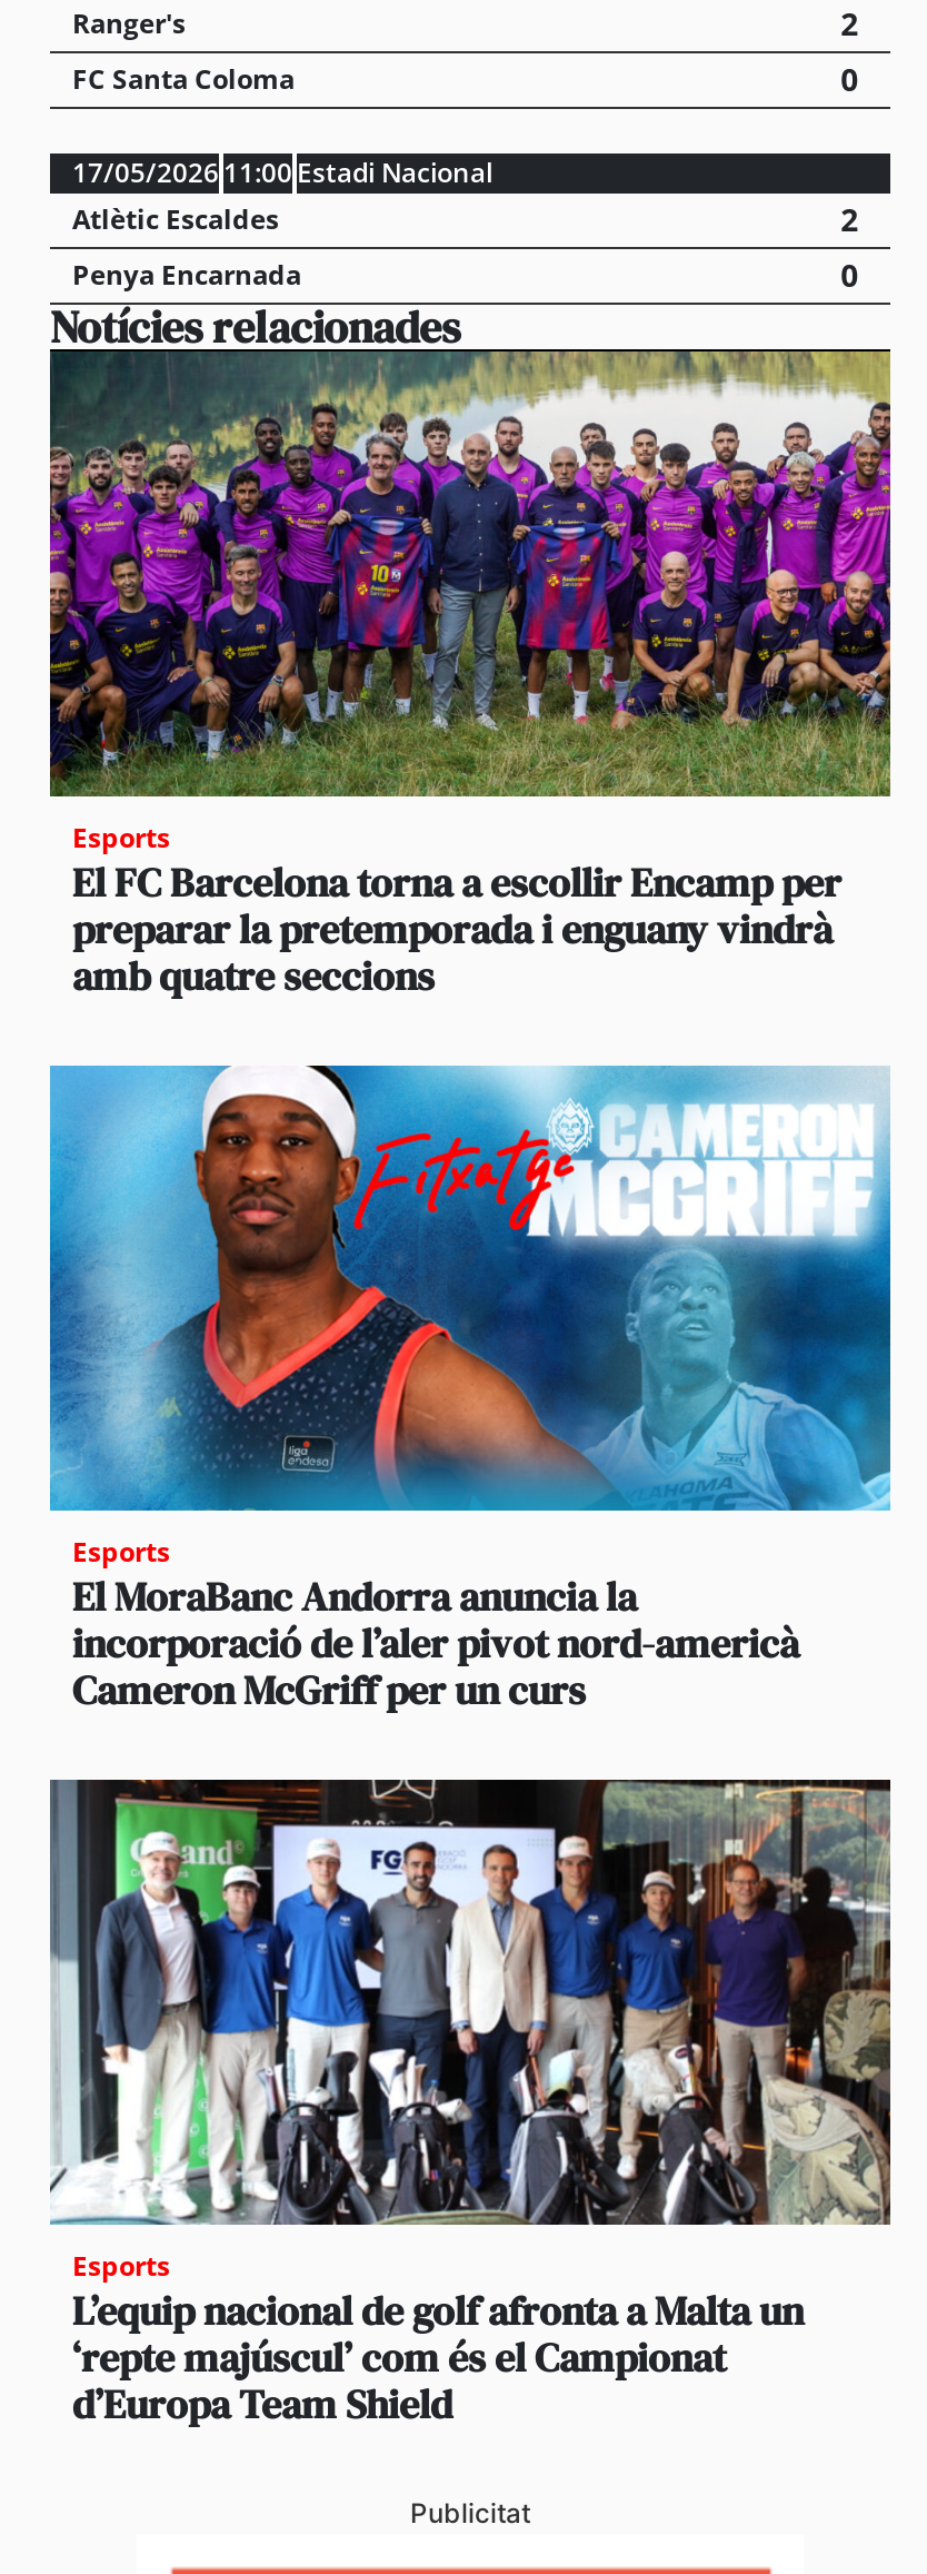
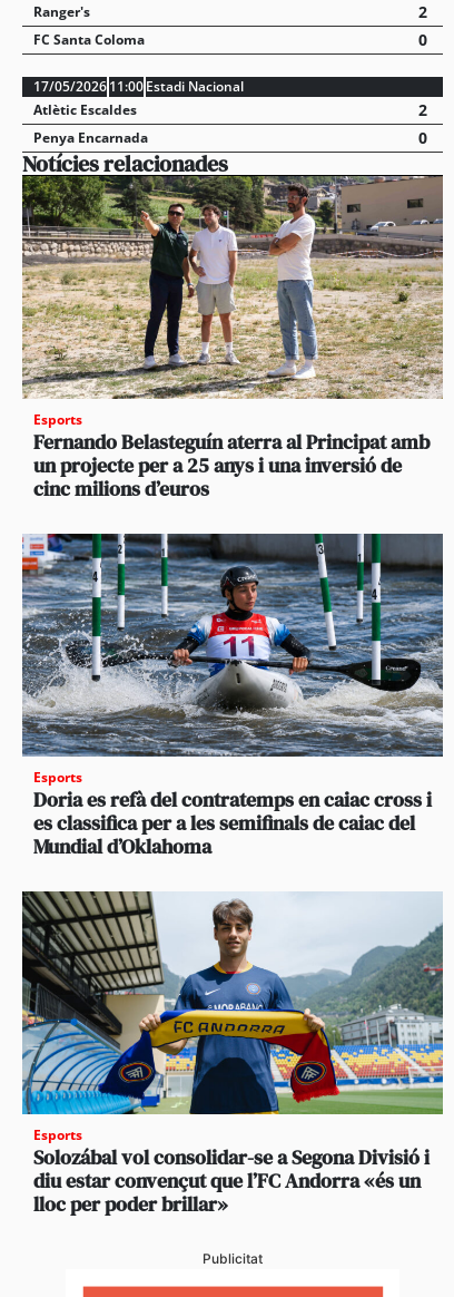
[48,349,893,1003] [image] | El FC Barcelona torna a escollir Encamp per | preparar la pretemporada i enguany vindrà | amb quatre seccions -> [21,175,444,502] [image] | Fernando Belasteguín aterra al Principat amb | un projecte per a 25 anys i una inversió de | cinc milions d’euros
[48,1063,893,1717] [image] | El MoraBanc Andorra anuncia la | incorporació de l’aler pivot nord-americà | Cameron McGriff per un curs -> [21,533,444,860] [image] | Doria es refà del contratemps en caiac cross i | es classifica per a les semifinals de caiac del | Mundial d’Oklahoma
[48,1778,893,2431] [image] | L’equip nacional de golf afronta a Malta un | ‘repte majúscul’ com és el Campionat | d’Europa Team Shield -> [21,890,444,1218] [image] | Solozábal vol consolidar-se a Segona Divisió i | diu estar convençut que l’FC Andorra «és un | lloc per poder brillar»

